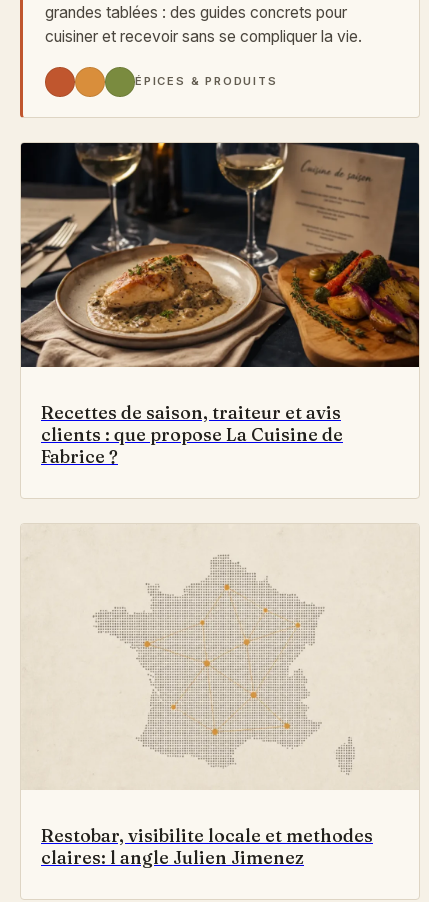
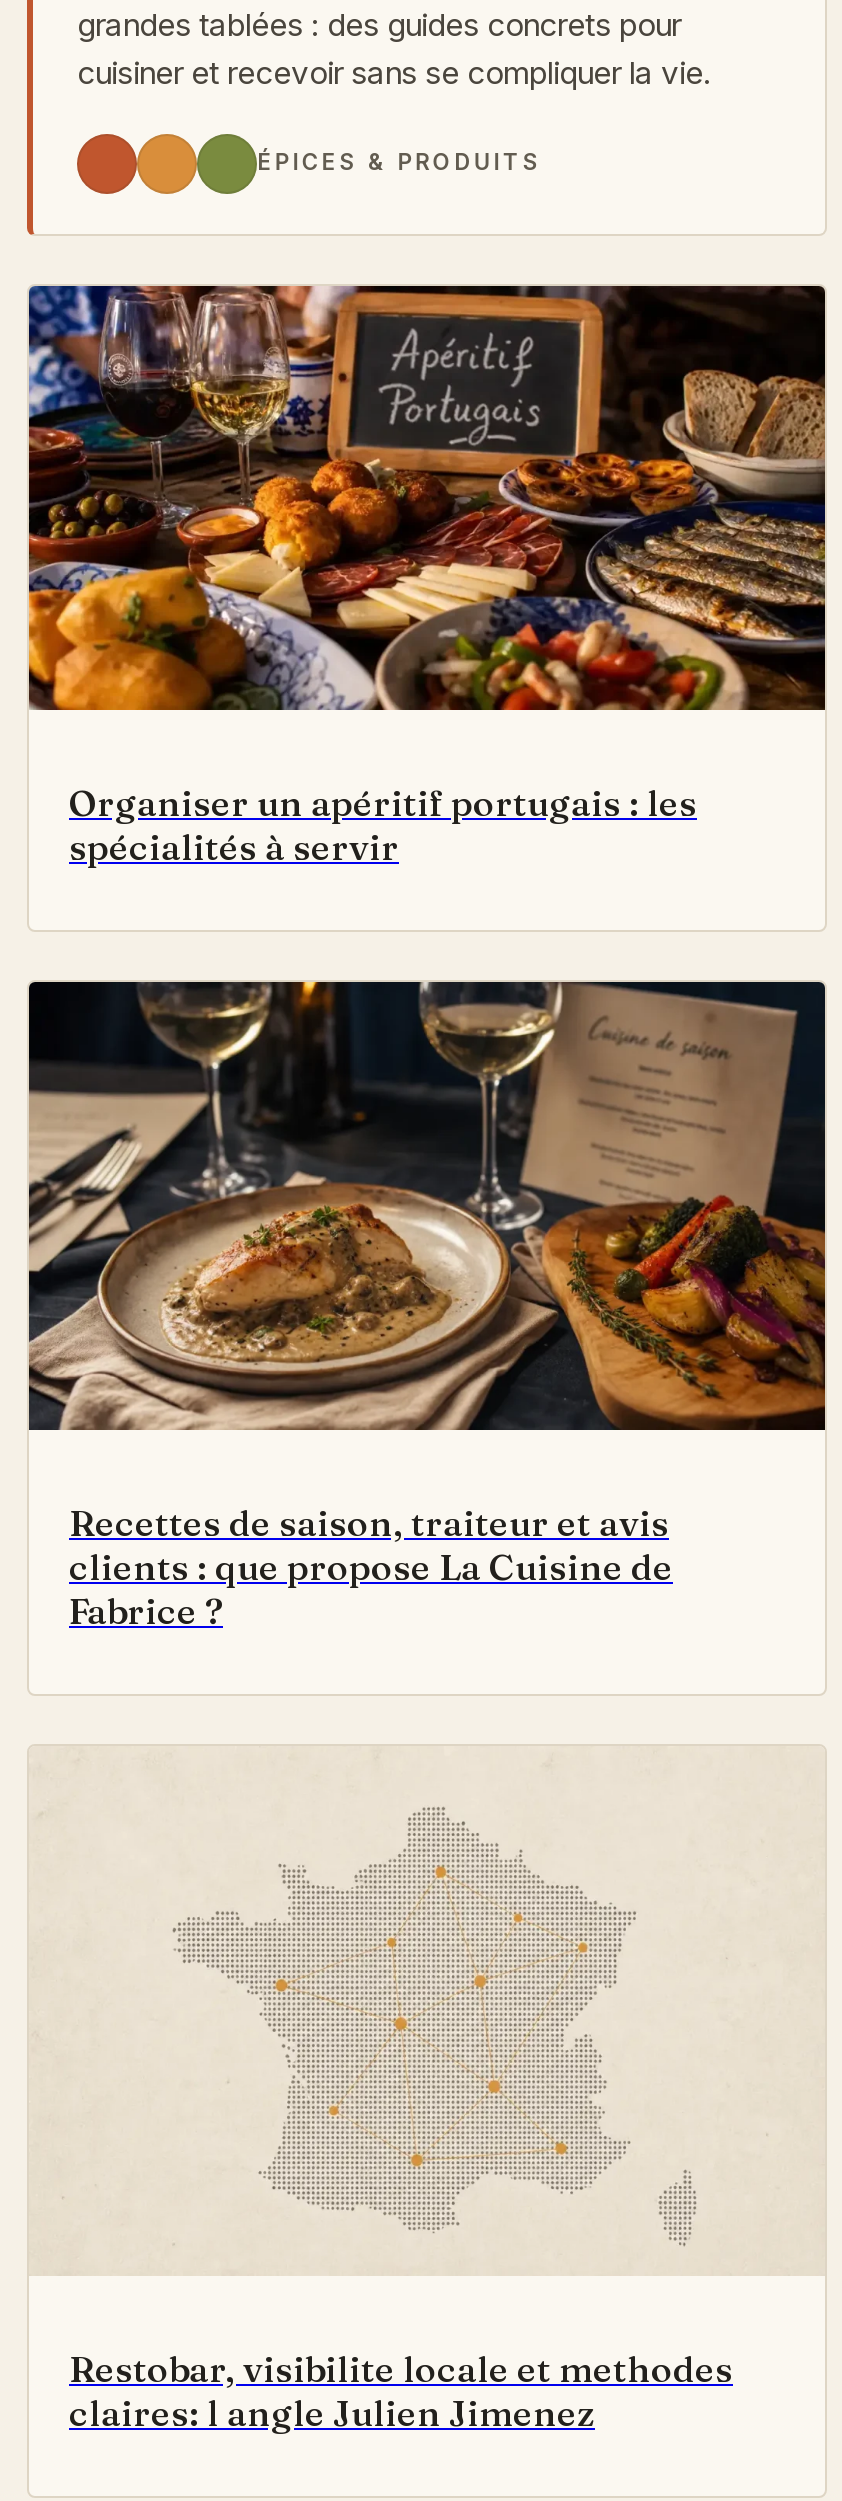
none -> [27,284,827,870] [image] | Organiser un apéritif portugais : les | spécialités à servir

